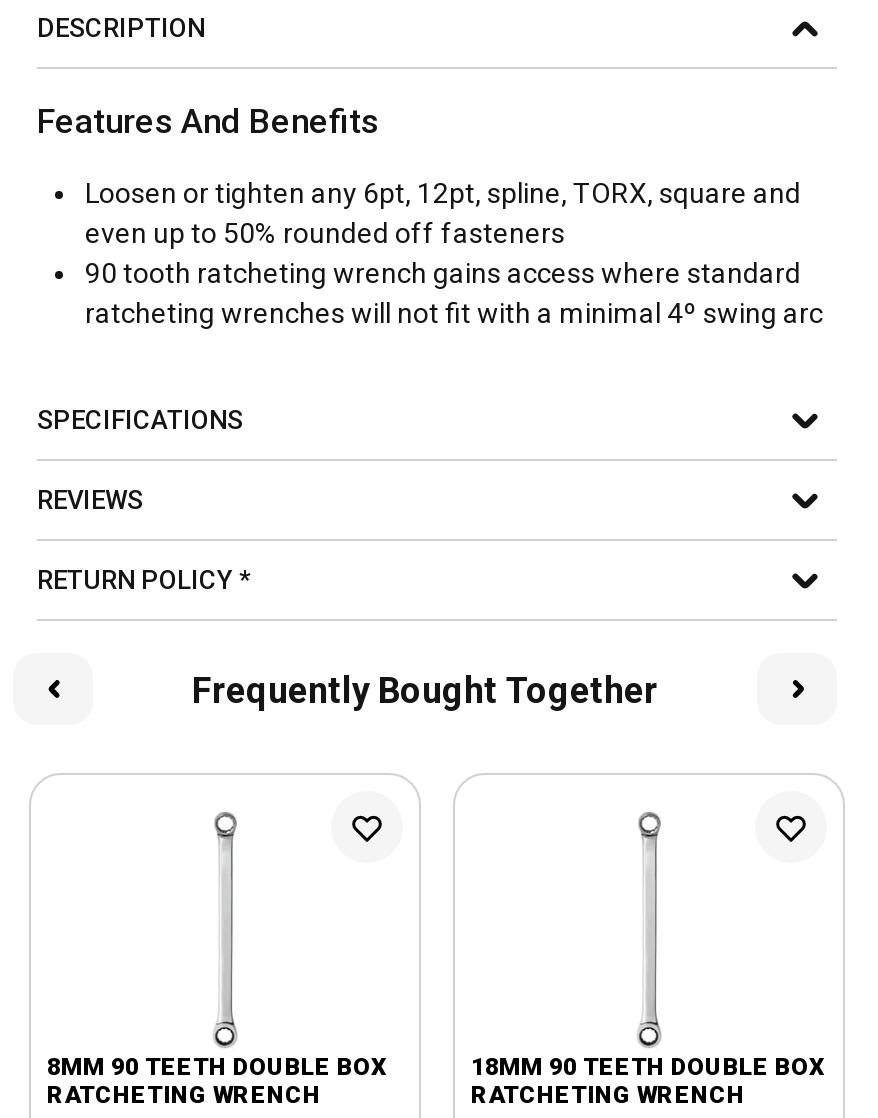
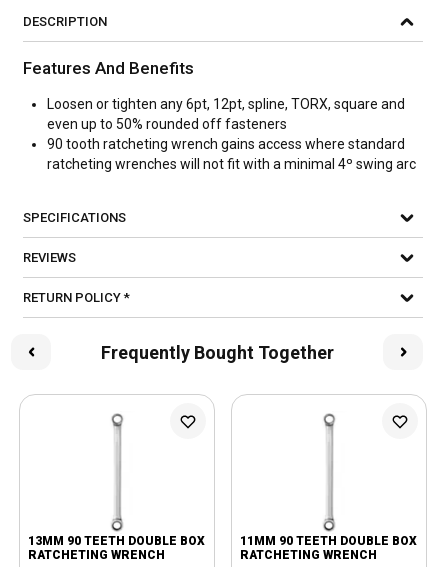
[47,1053,387,1081] 8MM 90 TEETH DOUBLE BOX -> [28,534,205,548] 13MM 90 TEETH DOUBLE BOX
[471,1053,825,1081] 18MM 90 TEETH DOUBLE BOX -> [240,534,417,548] 11MM 90 TEETH DOUBLE BOX

